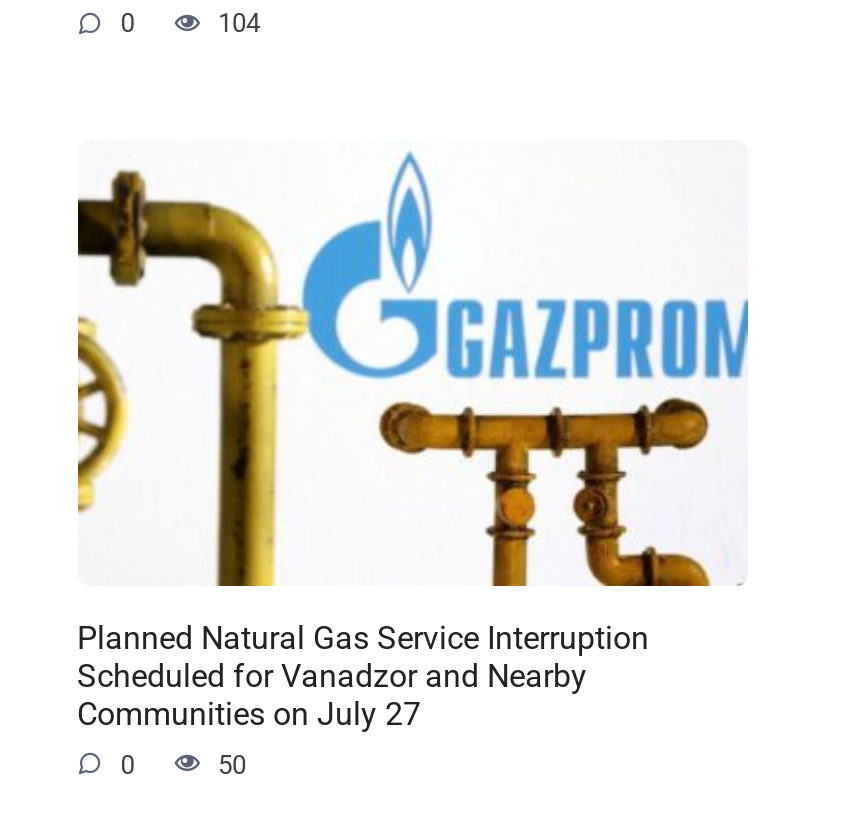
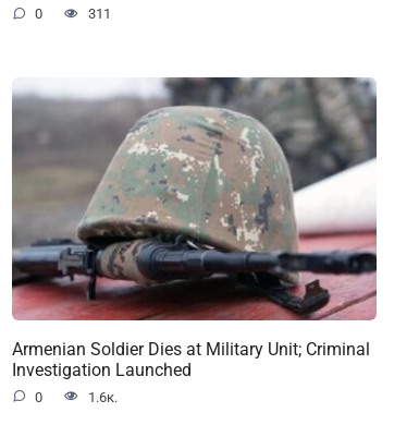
[218,9,260,39] 104 -> [88,6,111,22] 311
[76,150,750,733] [image] | Planned Natural Gas Service Interruption | Scheduled for Vanadzor and Nearby | Communities on July 27 -> [11,76,378,380] [image] | Armenian Soldier Dies at Military Unit; Criminal | Investigation Launched
[218,750,246,780] 50 -> [88,389,118,405] 1.6к.

